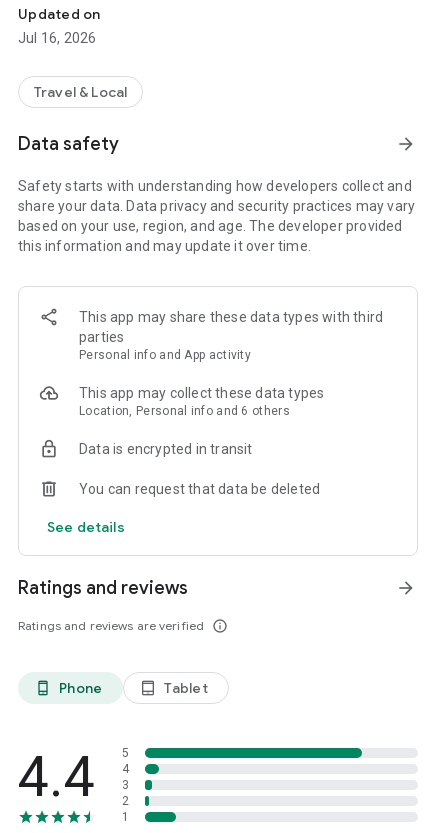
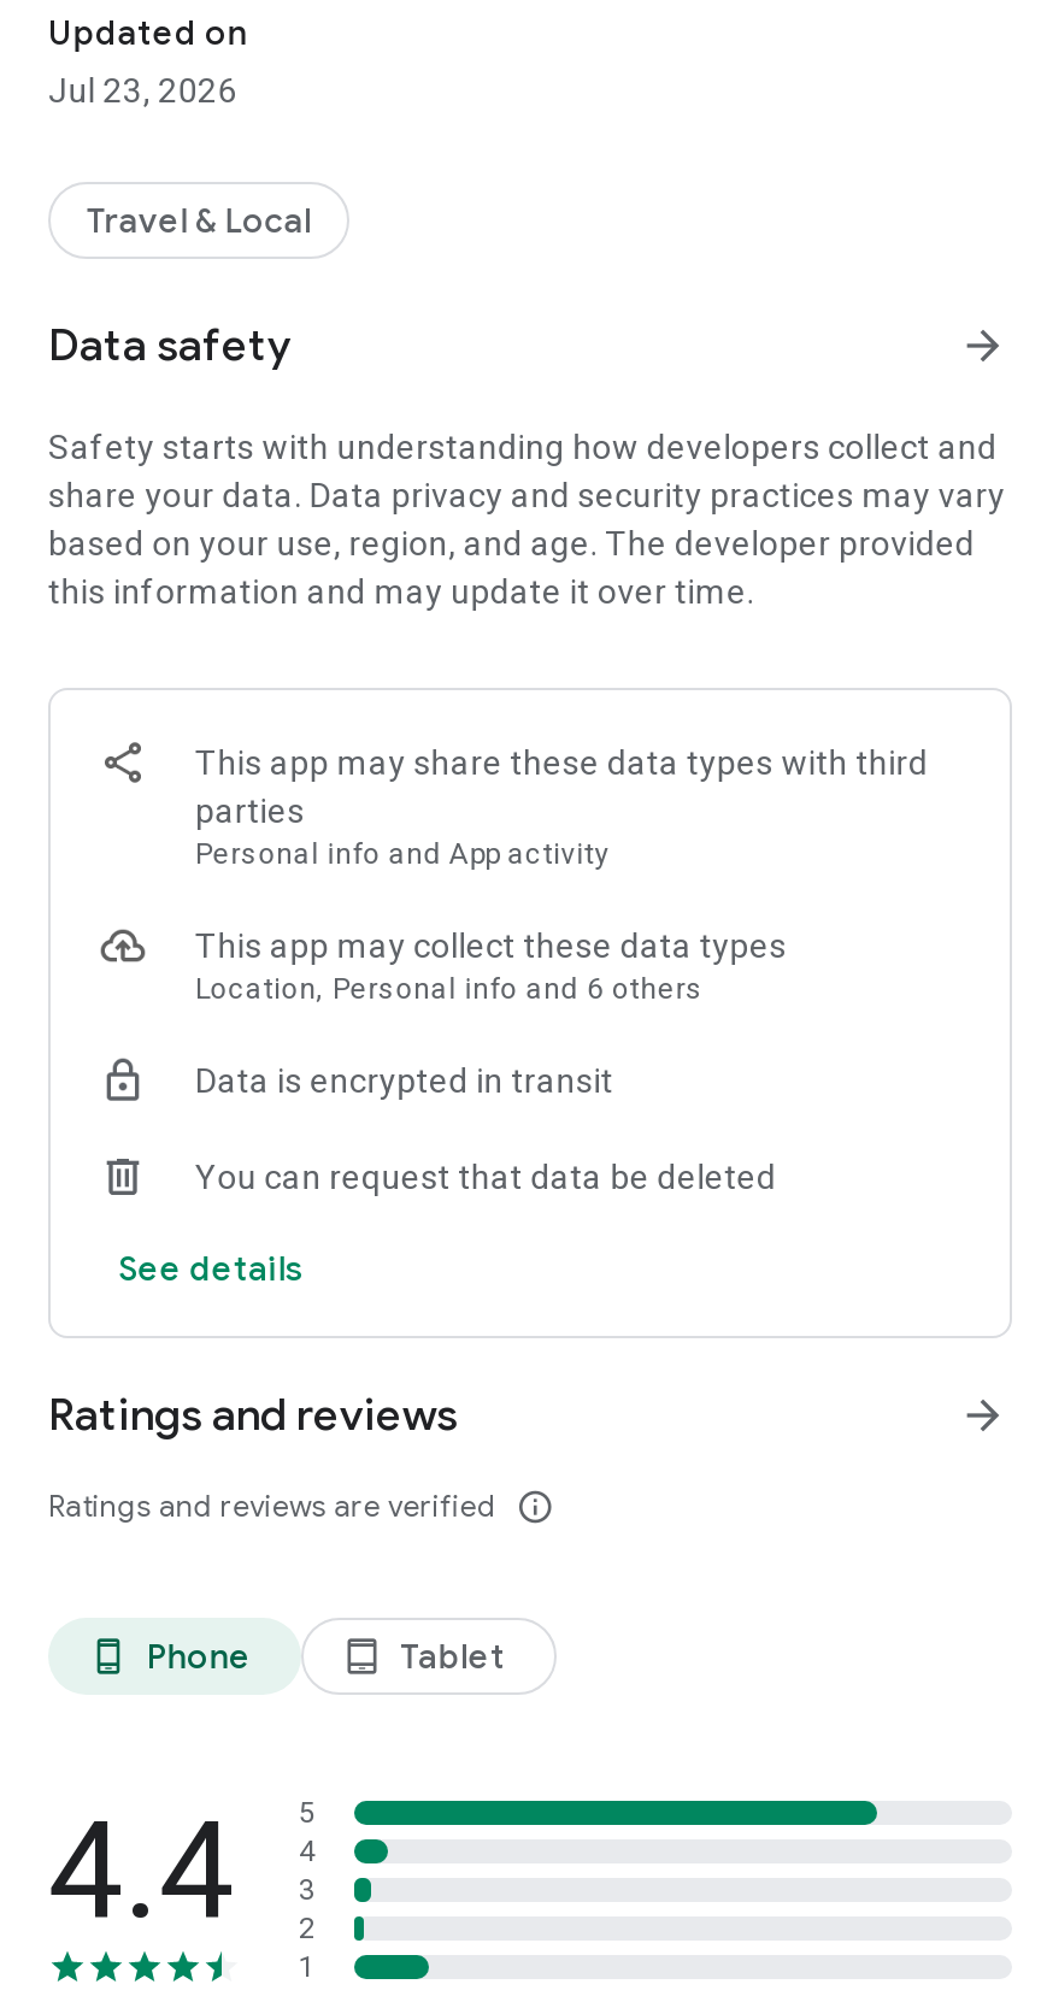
[18,30,96,46] Jul 16, 2026 -> [48,71,237,110] Jul 23, 2026

